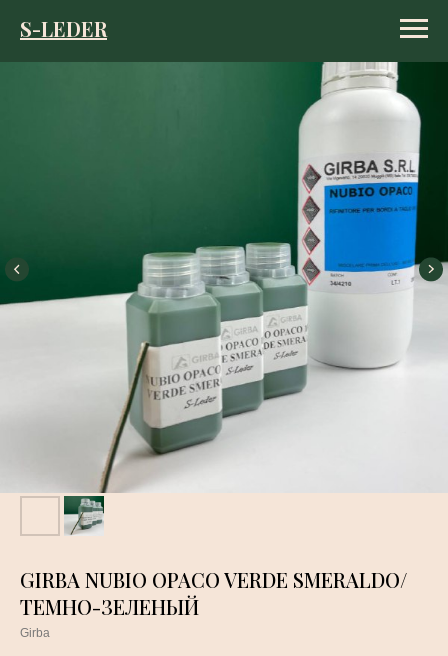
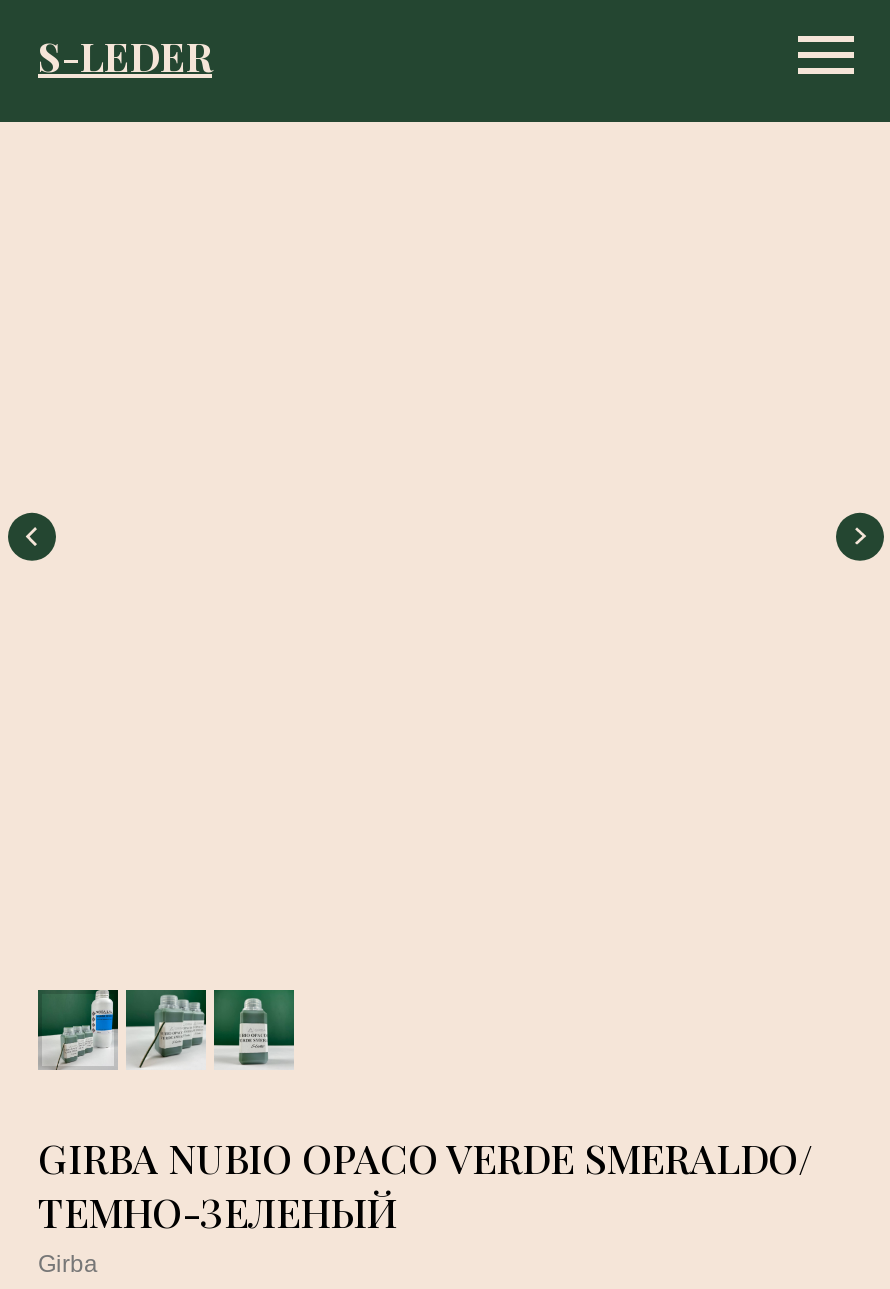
[3,62,445,535] [image] -> none

